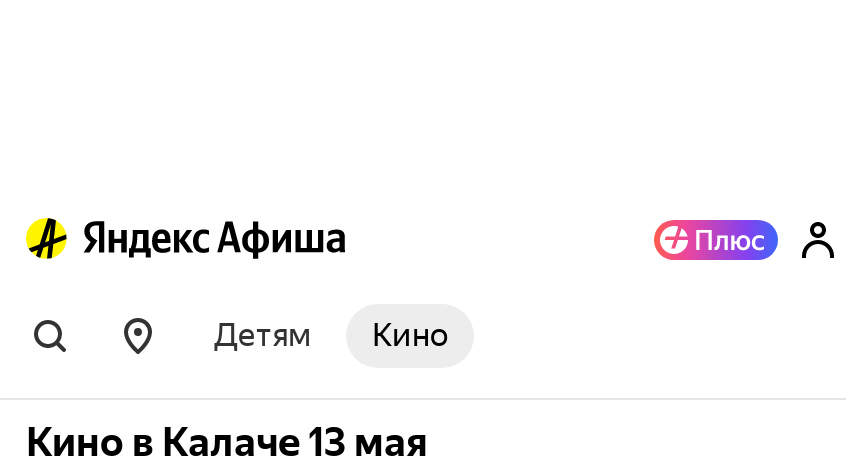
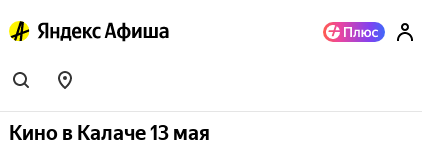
[214,316,448,354] Детям | Кино -> none

